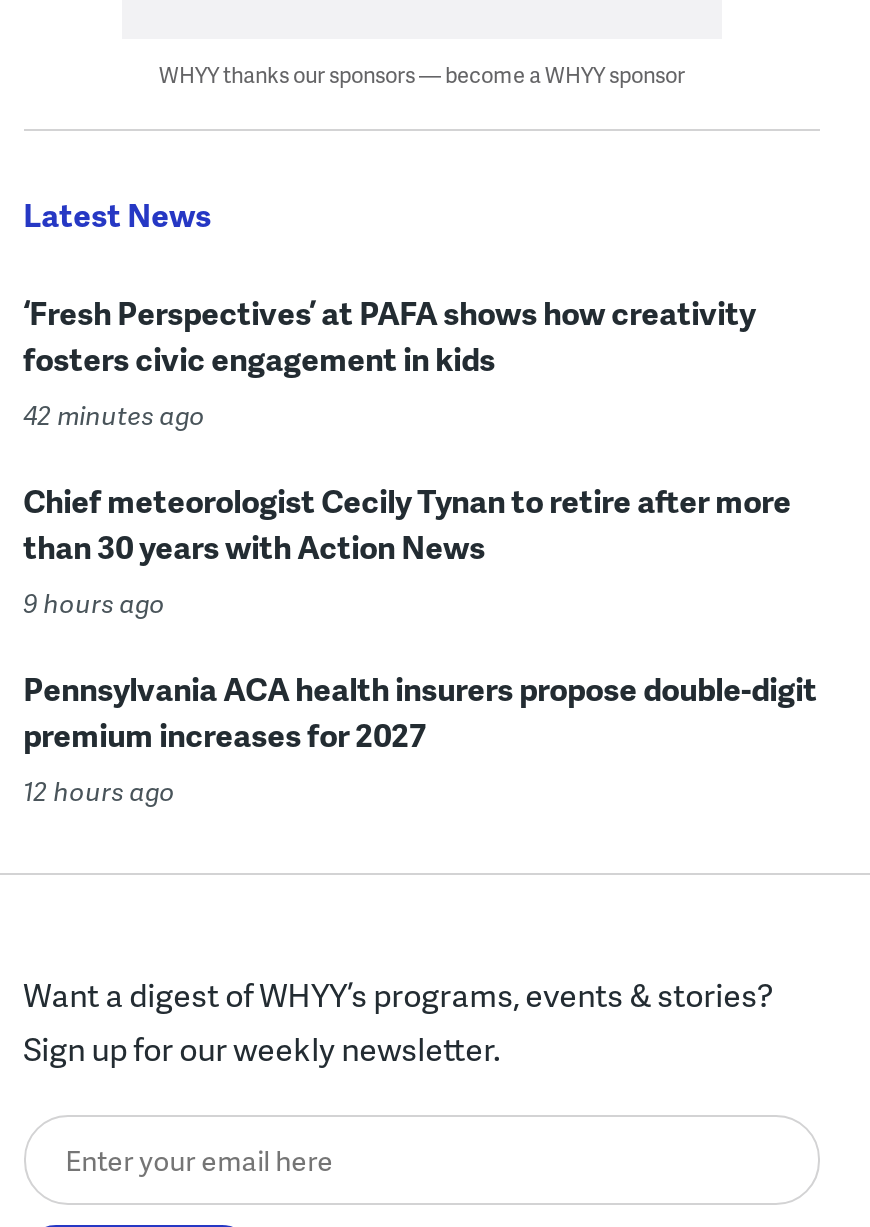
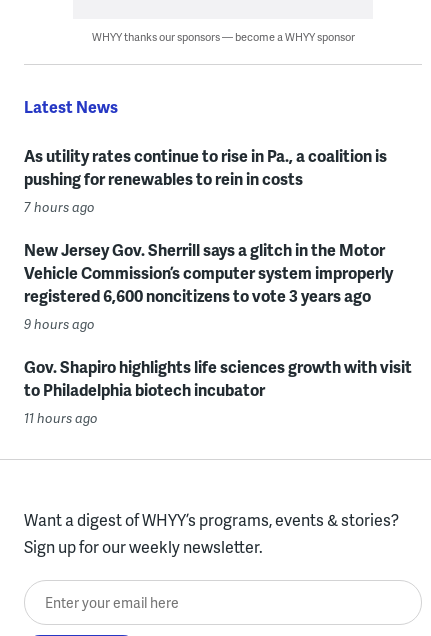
[23,289,755,433] ‘Fresh Perspectives’ at PAFA shows how creativity | fosters civic engagement in kids | 42 minutes ago -> [24,144,387,216] As utility rates continue to rise in Pa., a coalition is | pushing for renewables to rein in costs | 7 hours ago
[23,477,791,569] Chief meteorologist Cecily Tynan to retire after more | than 30 years with Action News -> [24,238,393,307] New Jersey Gov. Sherrill says a glitch in the Motor | Vehicle Commission’s computer system improperly | registered 6,600 noncitizens to vote 3 years ago
[23,665,817,809] Pennsylvania ACA health insurers propose double-digit | premium increases for 2027 | 12 hours ago -> [24,355,412,427] Gov. Shapiro highlights life sciences growth with visit | to Philadelphia biotech incubator | 11 hours ago

